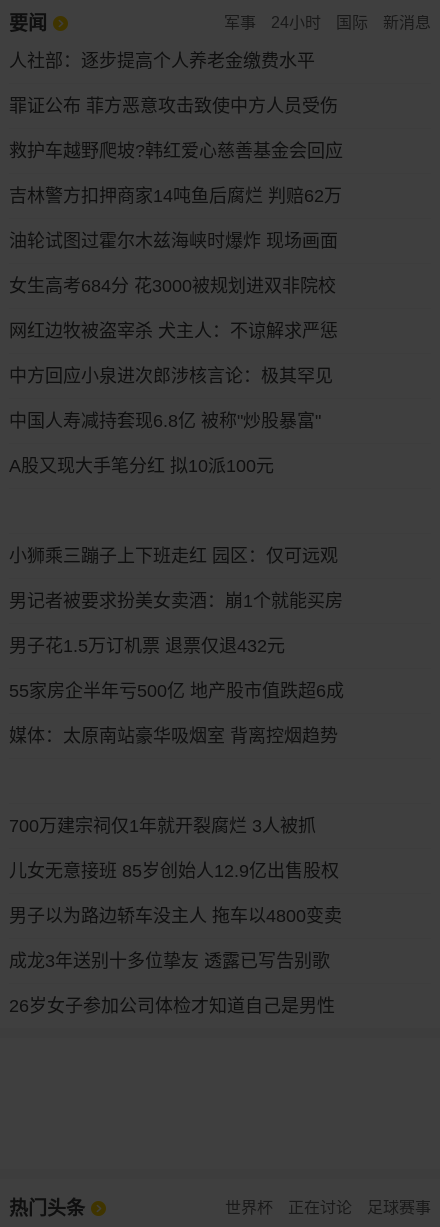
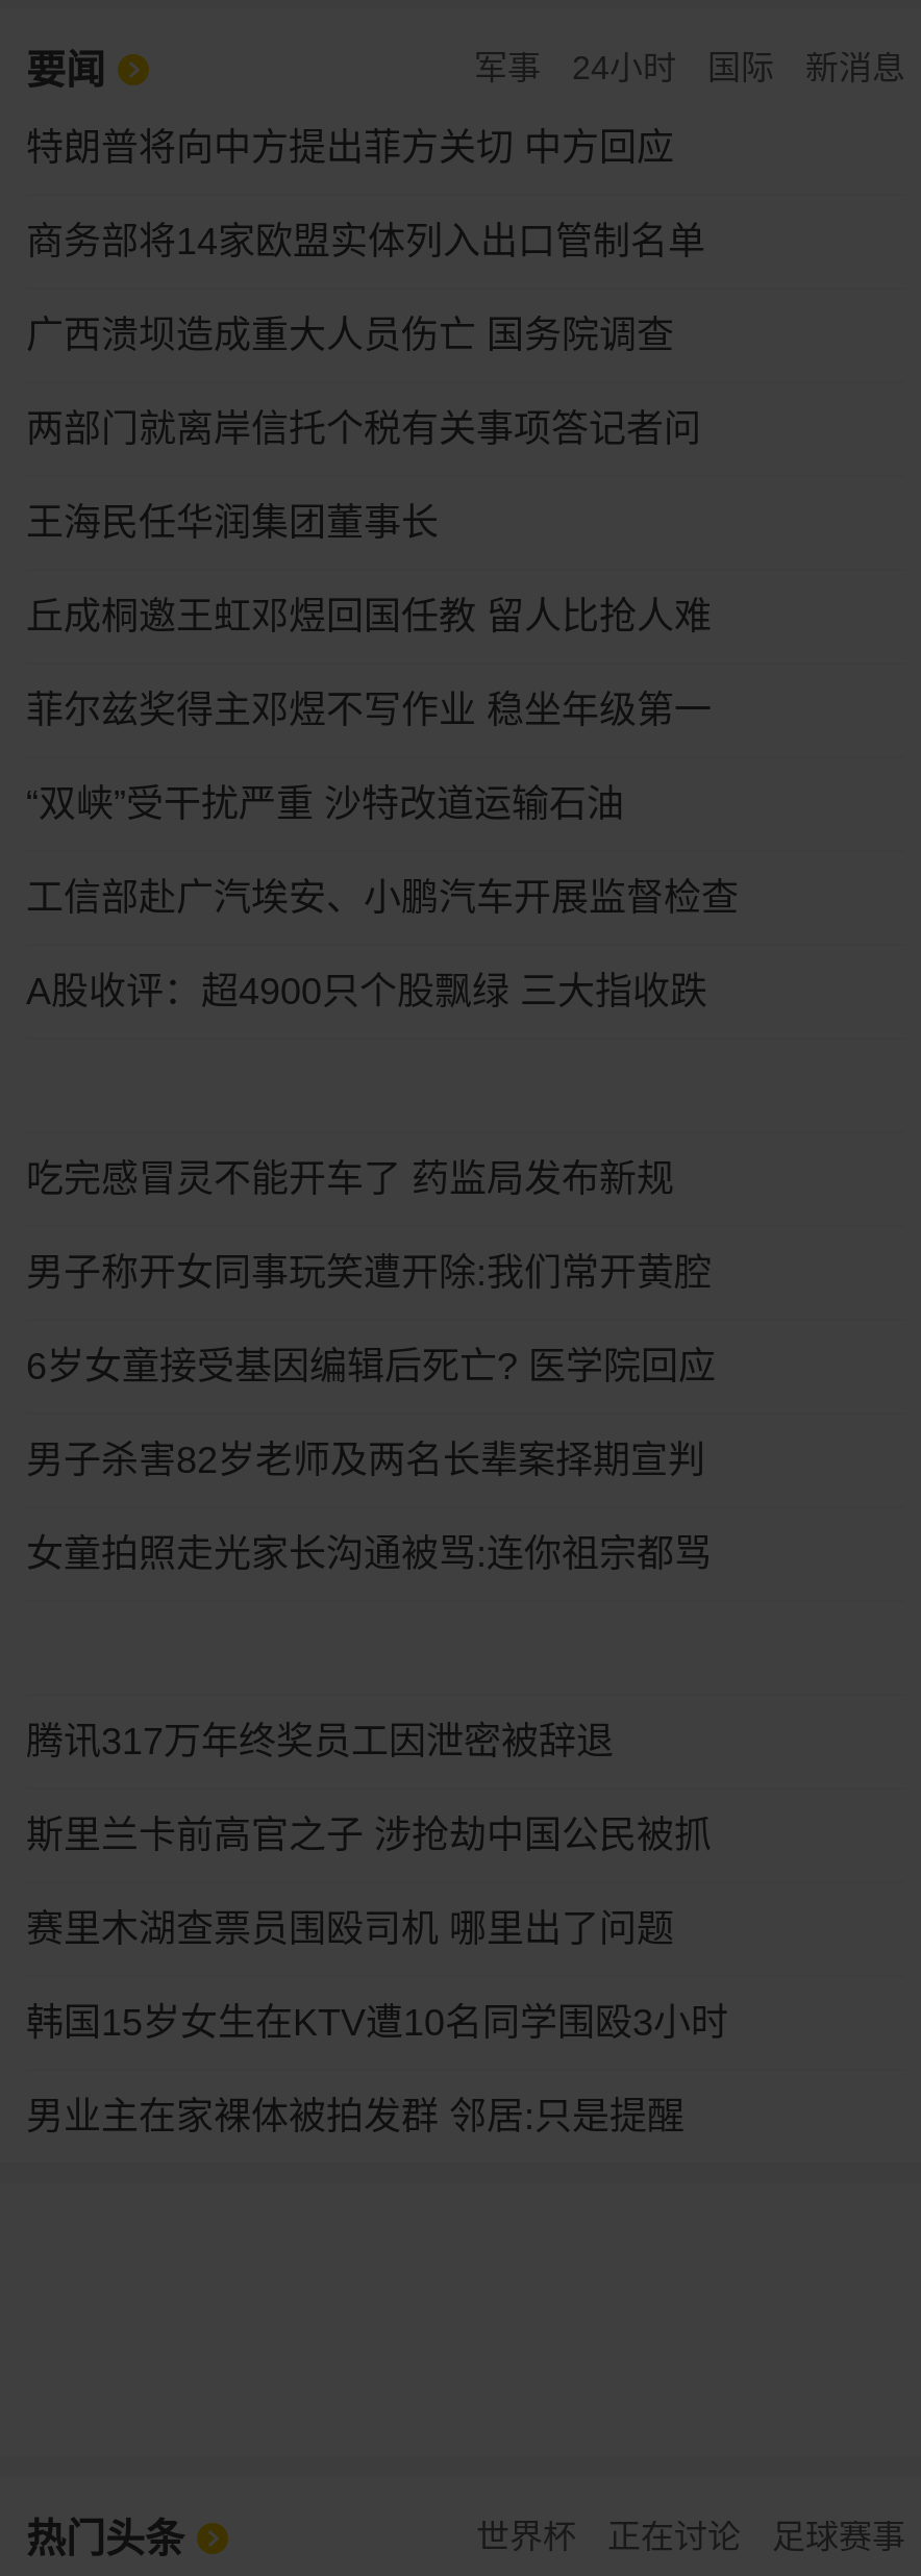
[9,51,315,71] 人社部：逐步提高个人养老金缴费水平 -> [26,127,674,169] 特朗普将向中方提出菲方关切 中方回应
[9,96,338,116] 罪证公布 菲方恶意攻击致使中方人员受伤 -> [26,221,705,262] 商务部将14家欧盟实体列入出口管制名单
[9,141,343,161] 救护车越野爬坡?韩红爱心慈善基金会回应 -> [26,315,674,356] 广西溃坝造成重大人员伤亡 国务院调查
[9,186,342,206] 吉林警方扣押商家14吨鱼后腐烂 判赔62万 -> [26,408,701,450] 两部门就离岸信托个税有关事项答记者问
[9,231,338,251] 油轮试图过霍尔木兹海峡时爆炸 现场画面 -> [26,502,439,544] 王海民任华润集团董事长
[9,276,336,296] 女生高考684分 花3000被规划进双非院校 -> [26,596,712,637] 丘成桐邀王虹邓煜回国任教 留人比抢人难
[9,321,338,341] 网红边牧被盗宰杀 犬主人：不谅解求严惩 -> [26,690,712,731] 菲尔兹奖得主邓煜不写作业 稳坐年级第一
[9,366,333,386] 中方回应小泉进次郎涉核言论：极其罕见 -> [26,783,624,825] “双峡”受干扰严重 沙特改道运输石油
[9,411,321,431] 中国人寿减持套现6.8亿 被称"炒股暴富" -> [26,877,739,919] 工信部赴广汽埃安、小鹏汽车开展监督检查
[9,456,274,476] A股又现大手笔分红 拟10派100元 -> [26,971,707,1012] A股收评：超4900只个股飘绿 三大指收跌
[9,546,338,566] 小狮乘三蹦子上下班走红 园区：仅可远观 -> [26,1158,674,1200] 吃完感冒灵不能开车了 药监局发布新规
[9,591,343,611] 男记者被要求扮美女卖酒：崩1个就能买房 -> [26,1252,712,1294] 男子称开女同事玩笑遭开除:我们常开黄腔
[9,636,285,656] 男子花1.5万订机票 退票仅退432元 -> [26,1346,716,1387] 6岁女童接受基因编辑后死亡? 医学院回应
[9,681,344,701] 55家房企半年亏500亿 地产股市值跌超6成 -> [26,1440,705,1481] 男子杀害82岁老师及两名长辈案择期宣判
[9,726,338,746] 媒体：太原南站豪华吸烟室 背离控烟趋势 -> [26,1533,712,1575] 女童拍照走光家长沟通被骂:连你祖宗都骂
[9,816,316,836] 700万建宗祠仅1年就开裂腐烂 3人被抓 -> [26,1721,614,1762] 腾讯317万年终奖员工因泄密被辞退
[9,861,339,881] 儿女无意接班 85岁创始人12.9亿出售股权 -> [26,1815,712,1856] 斯里兰卡前高官之子 涉抢劫中国公民被抓
[9,906,342,926] 男子以为路边轿车没主人 拖车以4800变卖 -> [26,1908,674,1950] 赛里木湖查票员围殴司机 哪里出了问题
[9,951,330,971] 成龙3年送别十多位挚友 透露已写告别歌 -> [26,2002,728,2044] 韩国15岁女生在KTV遭10名同学围殴3小时
[9,996,335,1016] 26岁女子参加公司体检才知道自己是男性 -> [26,2096,684,2137] 男业主在家裸体被拍发群 邻居:只是提醒

